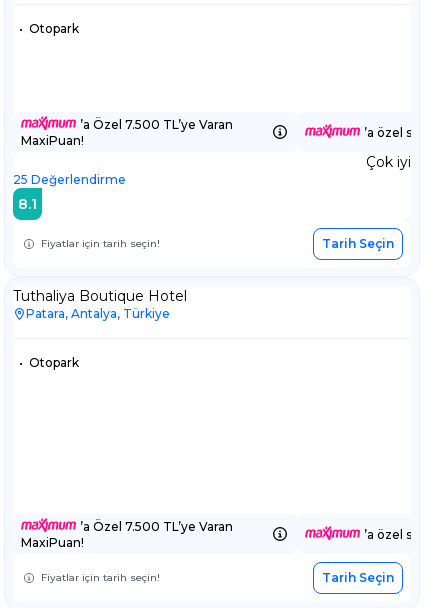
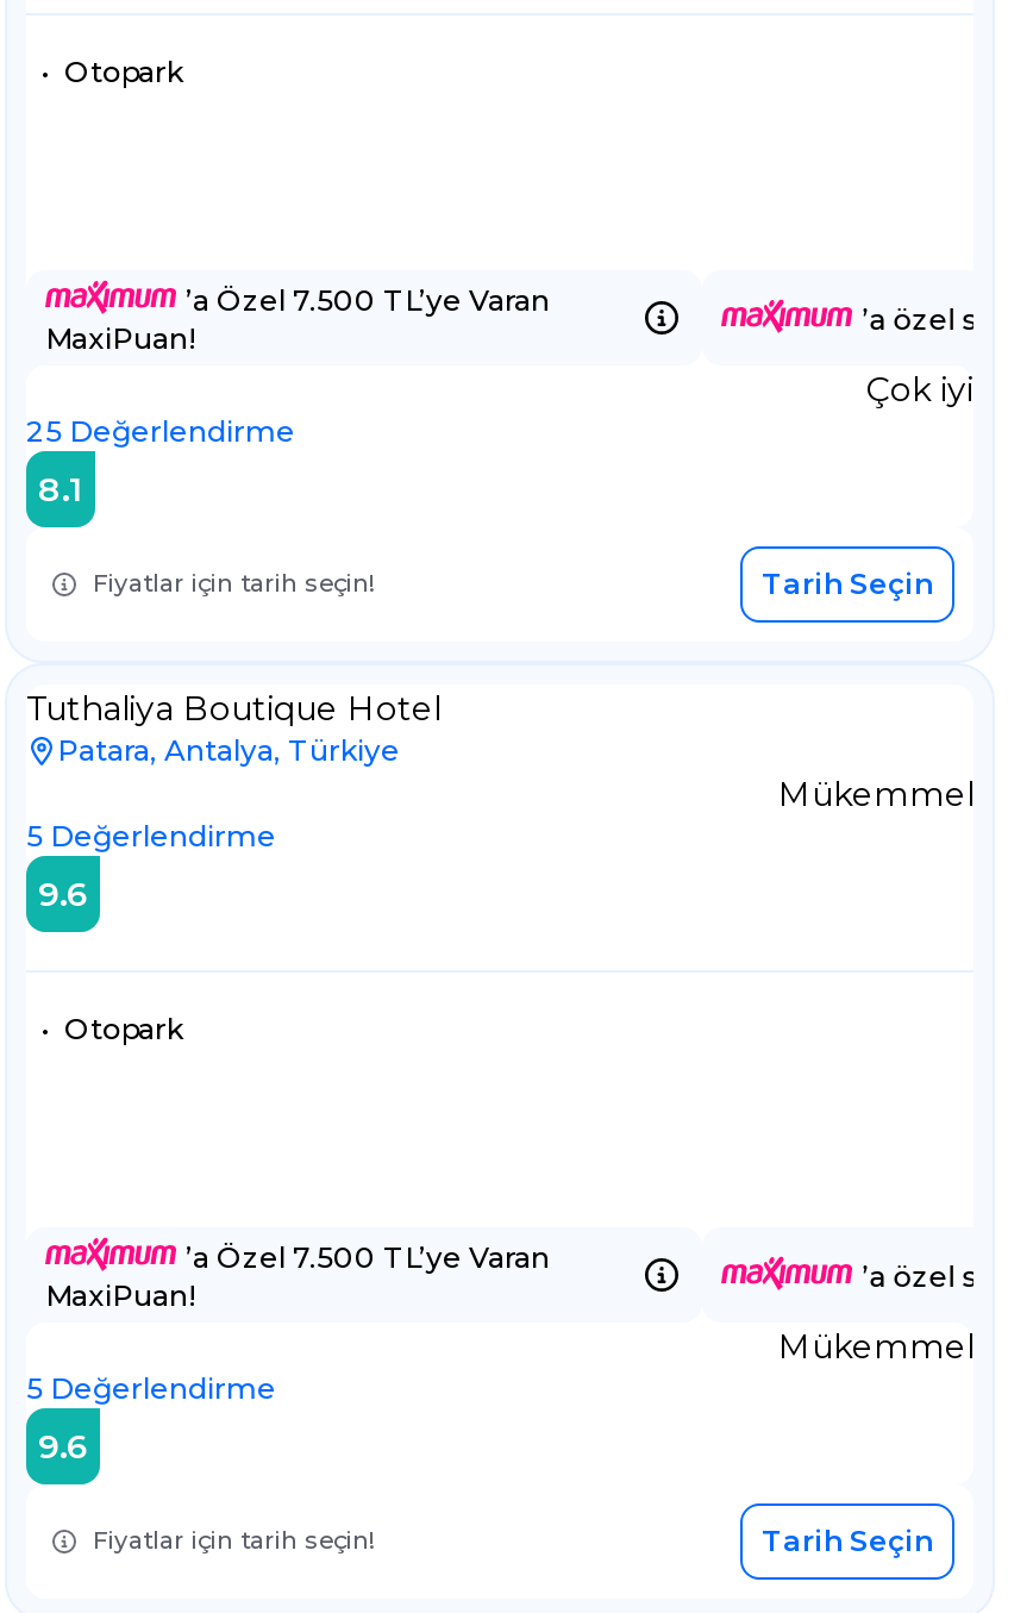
none -> [26,773,973,915] Mükemmel | 5 Değerlendirme | 9.6
none -> [26,1325,973,1468] Mükemmel | 5 Değerlendirme | 9.6

